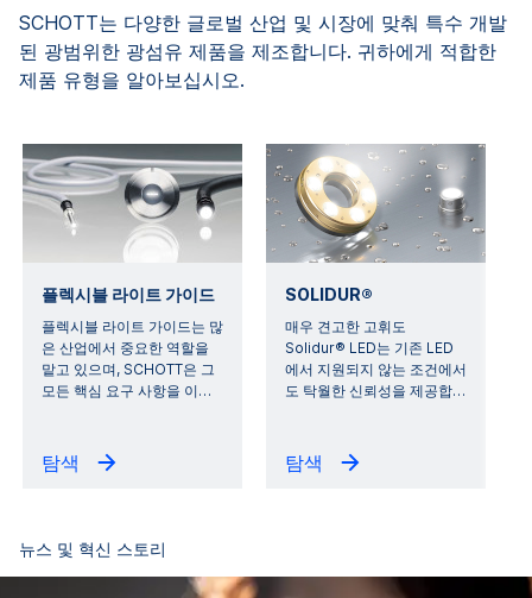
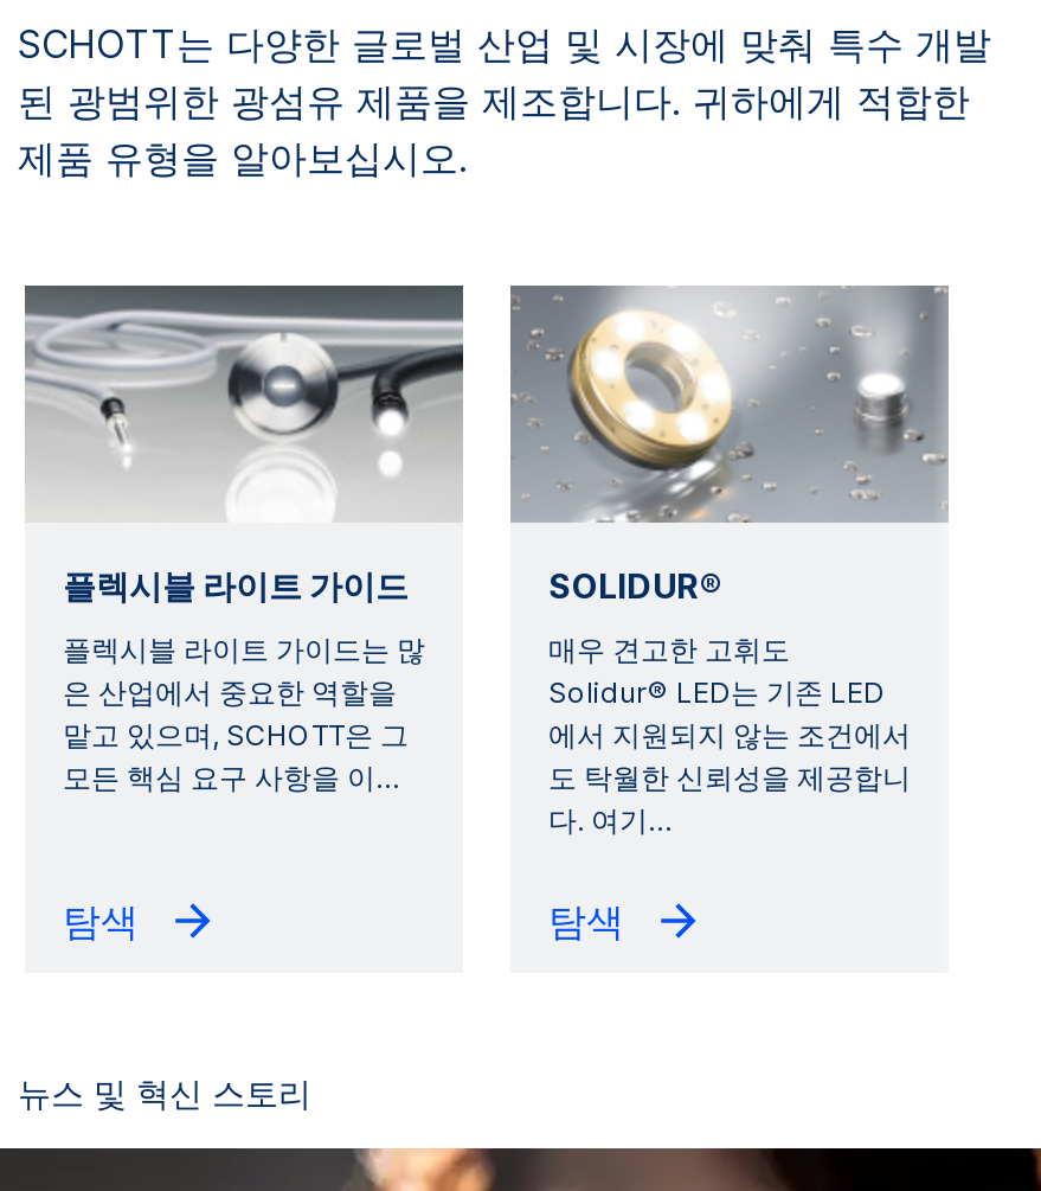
[285,382,465,400] 도 탁월한 신뢰성을 제공합 … -> [548,760,911,839] 도 탁월한 신뢰성을 제공합니 | 다. 여기 …

